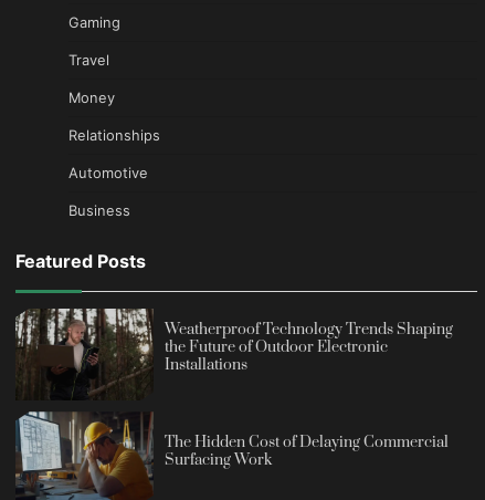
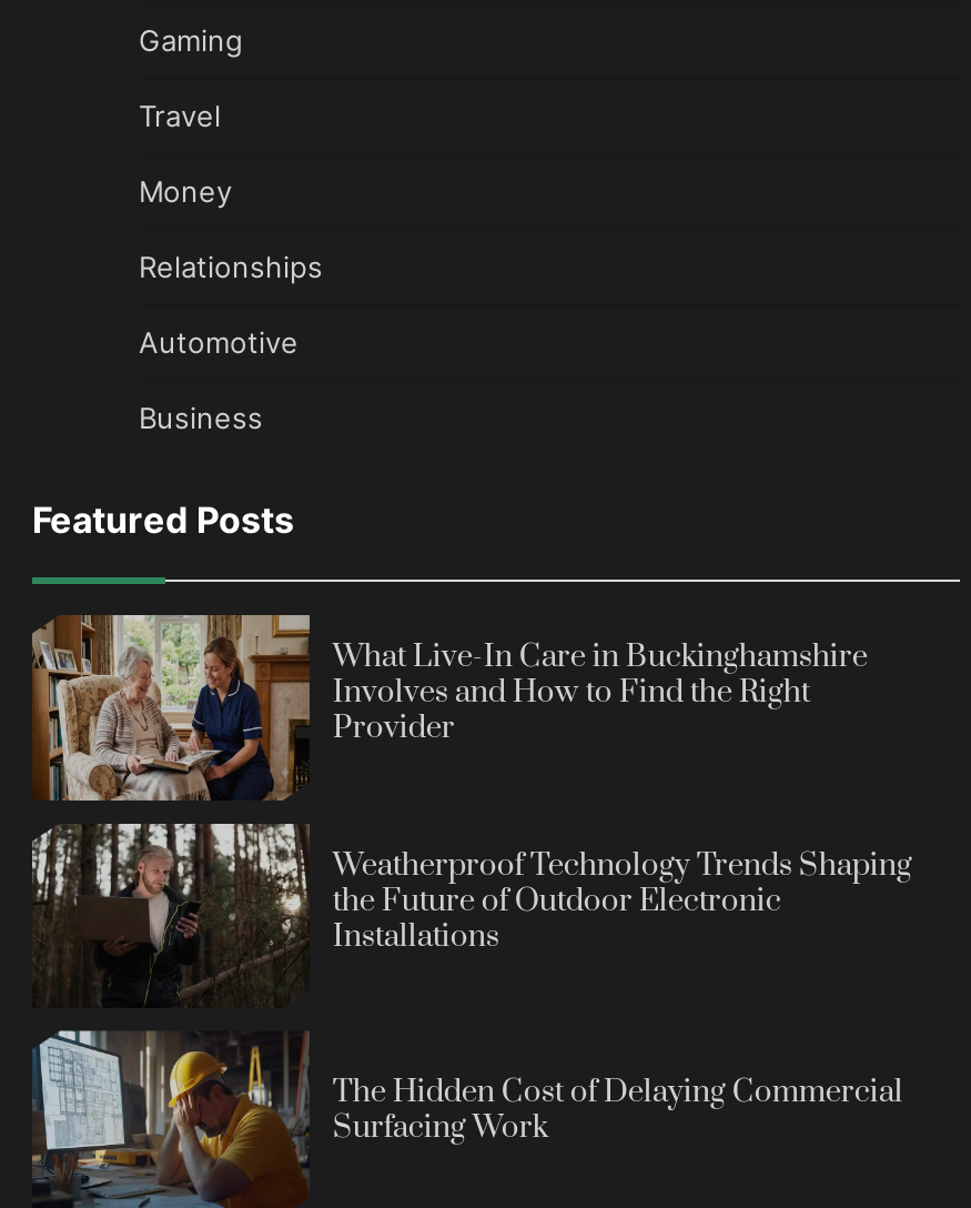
none -> [32,613,868,804] [image] | What Live-In Care in Buckinghamshire | Involves and How to Find the Right | Provider

